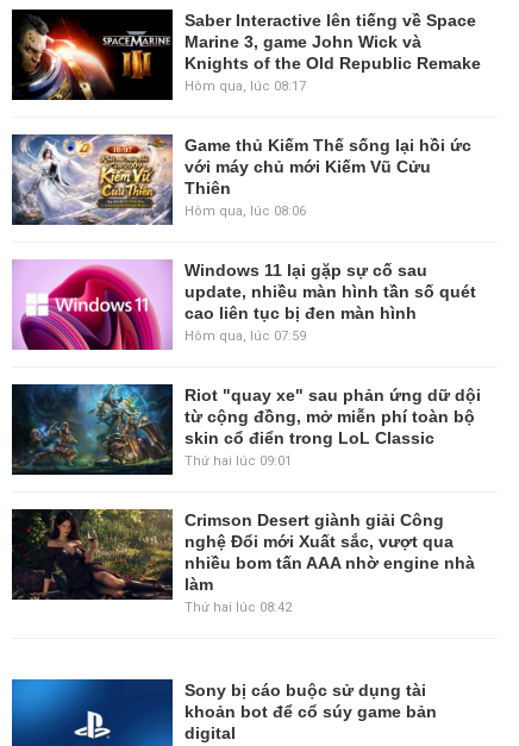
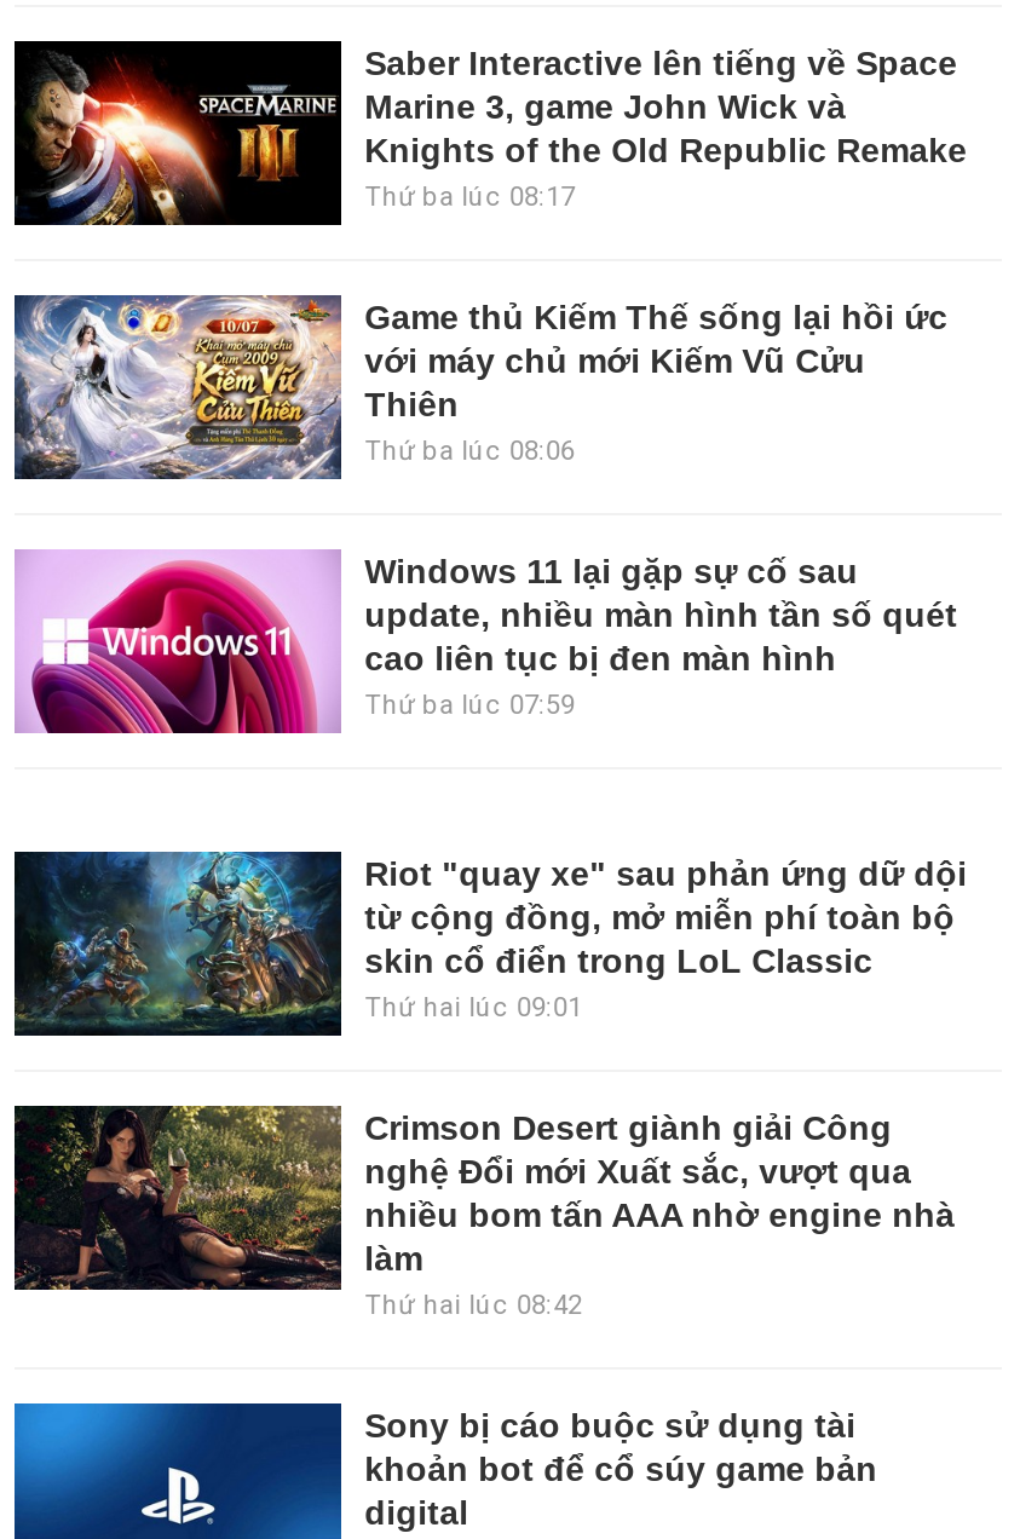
[184,78,305,94] Hôm qua, lúc 08:17 -> [364,181,575,212] Thứ ba lúc 08:17
[184,203,305,218] Hôm qua, lúc 08:06 -> [364,435,575,466] Thứ ba lúc 08:06
[184,328,305,343] Hôm qua, lúc 07:59 -> [364,689,575,720] Thứ ba lúc 07:59
moved [11,382,480,615] -> [12,847,967,1320]: [image] | Riot "quay xe" sau phản ứng dữ dội | từ cộng đồng, mở miễn phí toàn bộ | ... | làm | Thứ hai lúc 08:42

